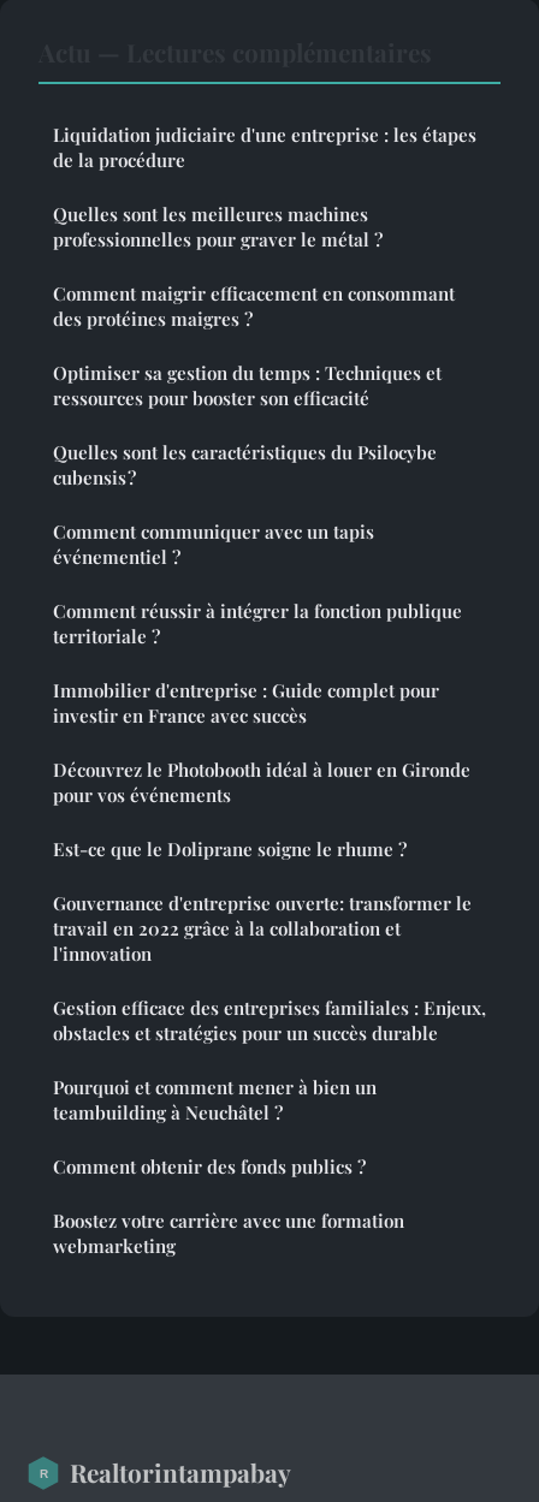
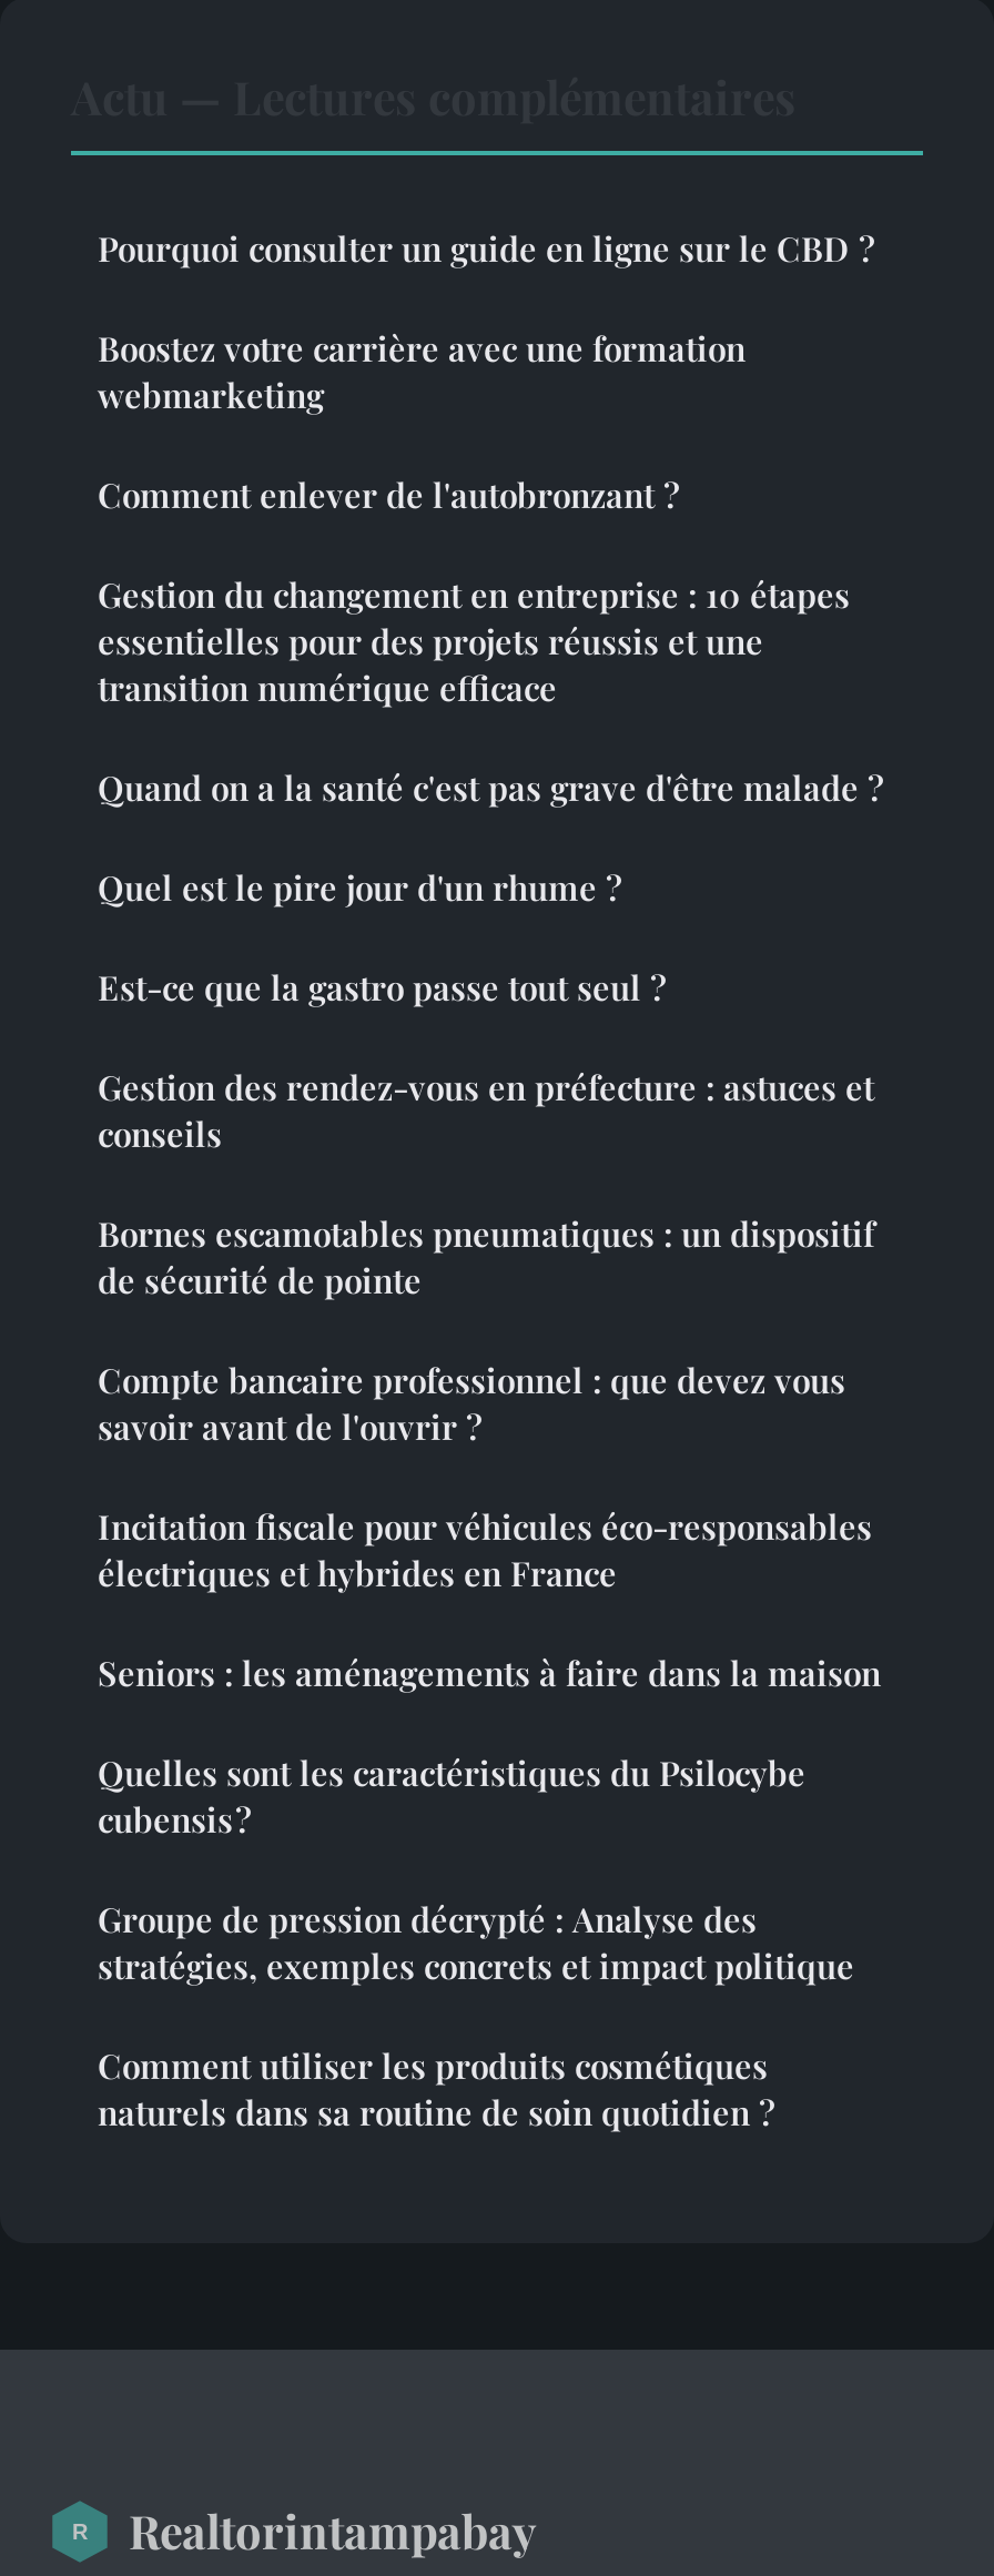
[53,123,476,410] Liquidation judiciaire d'une entreprise : les étapes | de la procédure | Quelles sont les meilleures machines | professionnelles pour graver le métal ? | Comment maigrir efficacement en consommant | des protéines maigres ? | Optimiser sa gestion du temps : Techniques et | ressources pour booster son efficacité -> [98,227,883,1696] Pourquoi consulter un guide en ligne sur le CBD ? | Comment enlever de l'autobronzant ? | Gestion du changement en entreprise : 10 étapes | essentielles pour des projets réussis et une | transition numérique efficace | Quand on a la santé c'est pas grave d'être malade ? | Quel est le pire jour d'un rhume ? | Est-ce que la gastro passe tout seul ? | Gestion des rendez-vous en préfecture : astuces et | conseils | Bornes escamotables pneumatiques : un dispositif | de sécurité de pointe | Compte bancaire professionnel : que devez vous | savoir avant de l'ouvrir ? | Incitation fiscale pour véhicules éco-responsables | électriques et hybrides en France | Seniors : les aménagements à faire dans la maison
moved [53,440,437,490] -> [98,1751,805,1842]: Quelles sont les caractéristiques du Psilocybe | cubensis ?
[53,520,486,1179] Comment communiquer avec un tapis | événementiel ? | Comment réussir à intégrer la fonction publique | territoriale ? | Immobilier d'entreprise : Guide complet pour | investir en France avec succès | Découvrez le Photobooth idéal à louer en Gironde | pour vos événements | Est-ce que le Doliprane soigne le rhume ? | Gouvernance d'entreprise ouverte: transformer le | travail en 2022 grâce à la collaboration et | l'innovation | Gestion efficace des entreprises familiales : Enjeux, | obstacles et stratégies pour un succès durable | Pourquoi et comment mener à bien un | teambuilding à Neuchâtel ? | Comment obtenir des fonds publics ? -> [98,1897,854,2135] Groupe de pression décrypté : Analyse des | stratégies, exemples concrets et impact politique | Comment utiliser les produits cosmétiques | naturels dans sa routine de soin quotidien ?
moved [53,1209,404,1258] -> [98,327,745,418]: Boostez votre carrière avec une formation | webmarketing

